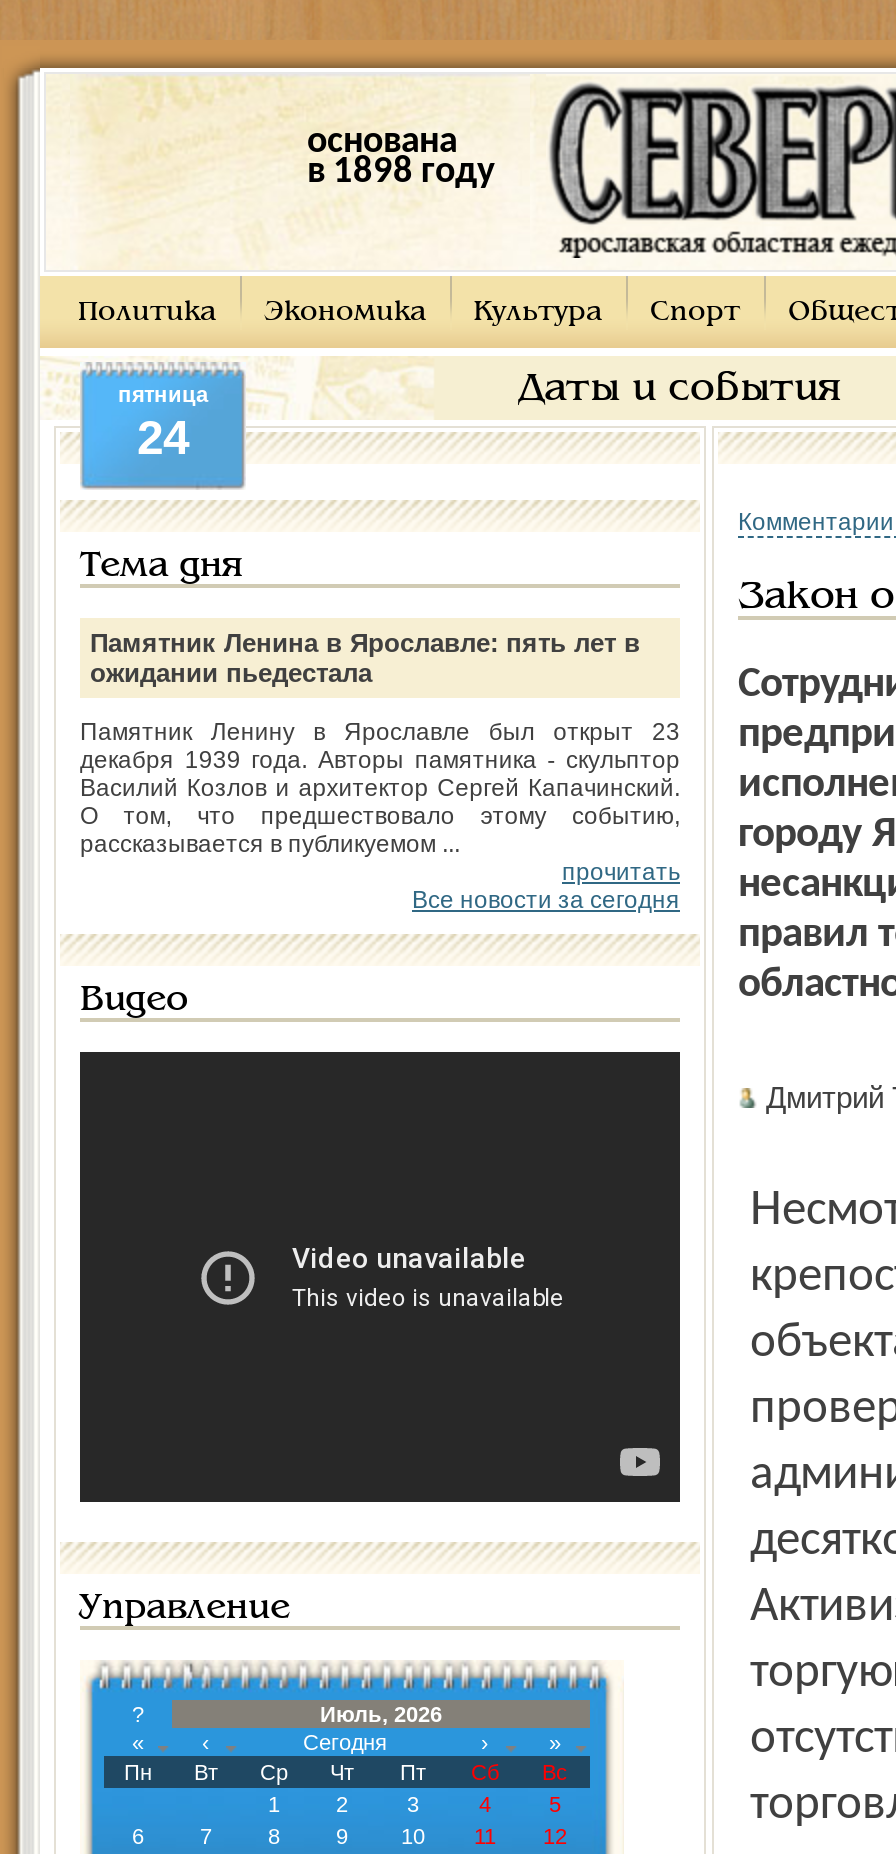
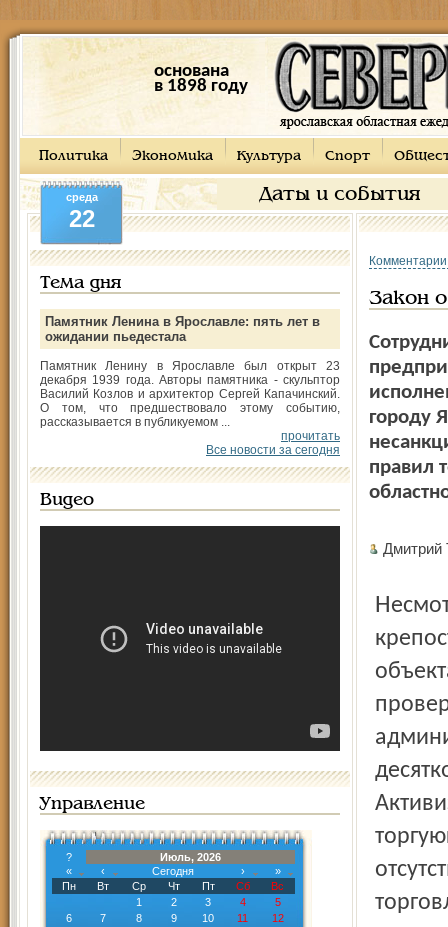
[118,382,208,464] пятница | 24 -> [65,191,97,232] среда | 22

